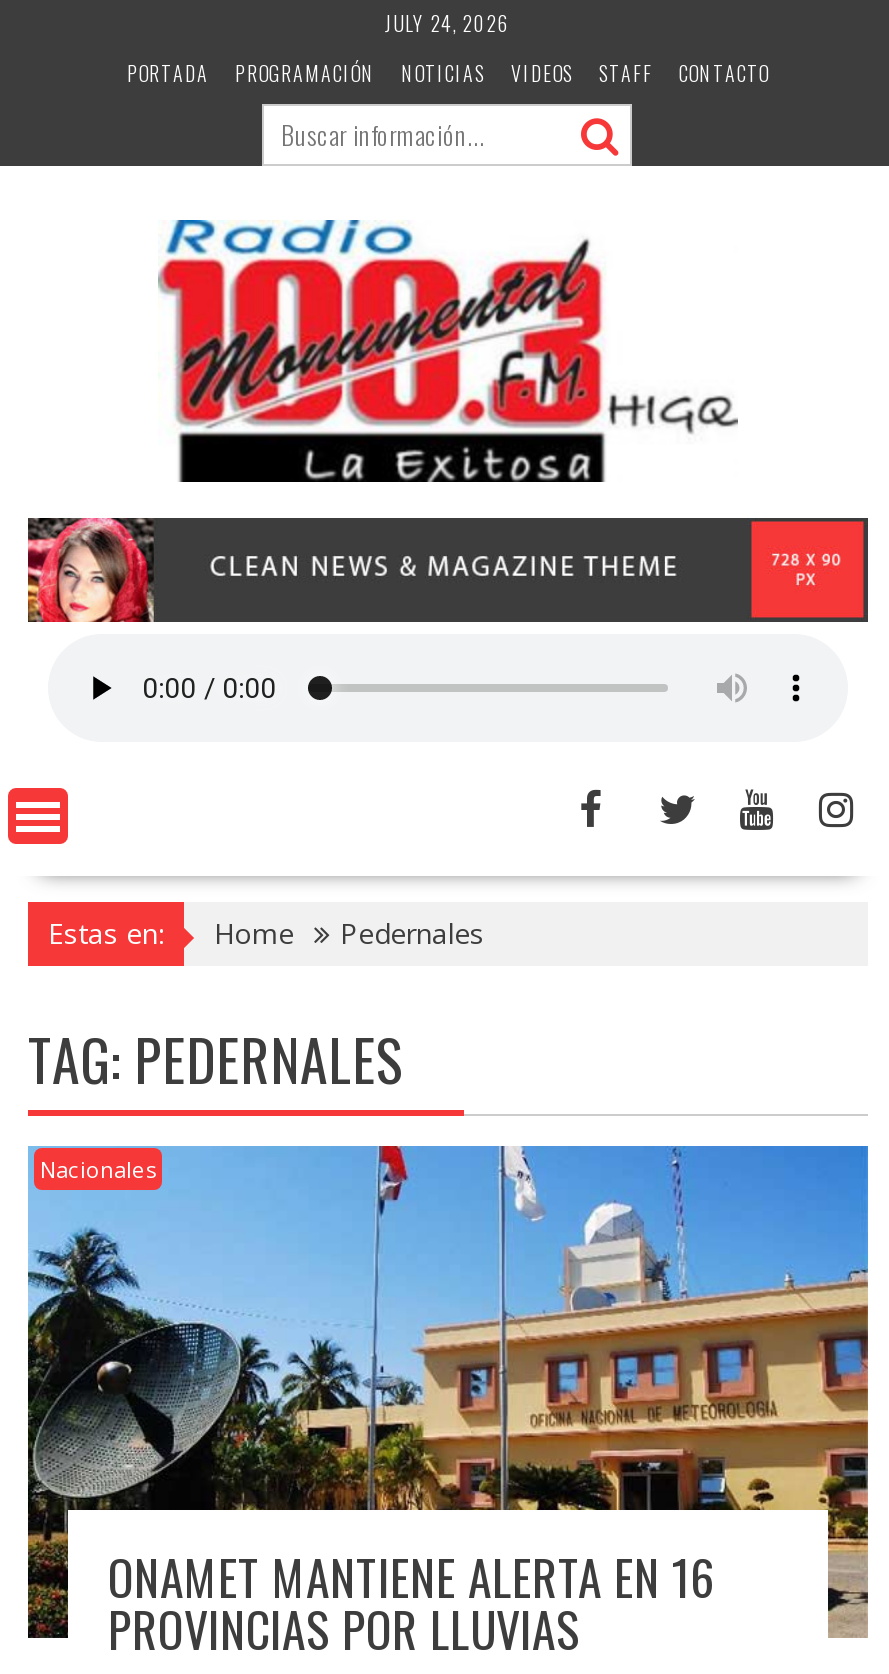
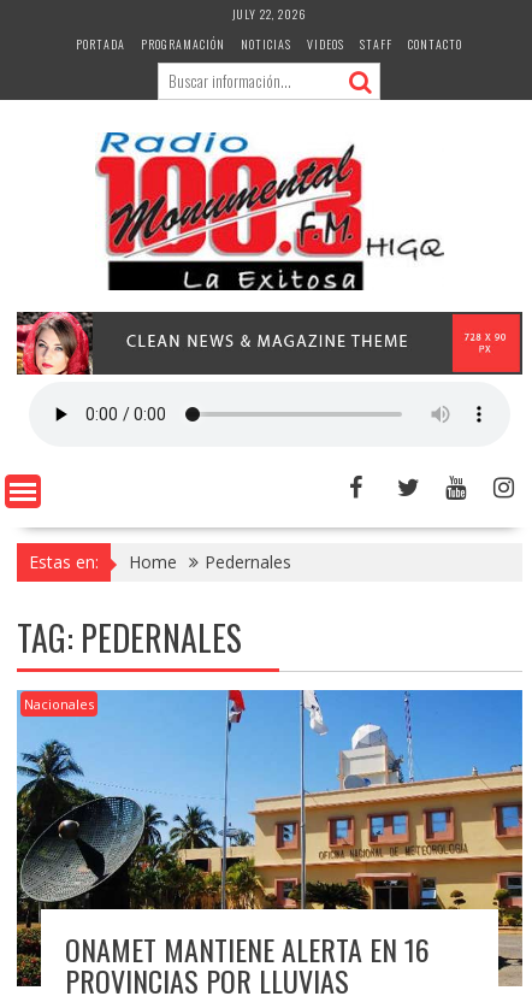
[385,8,511,38] JULY 24, 2026 -> [232,5,307,23] JULY 22, 2026

